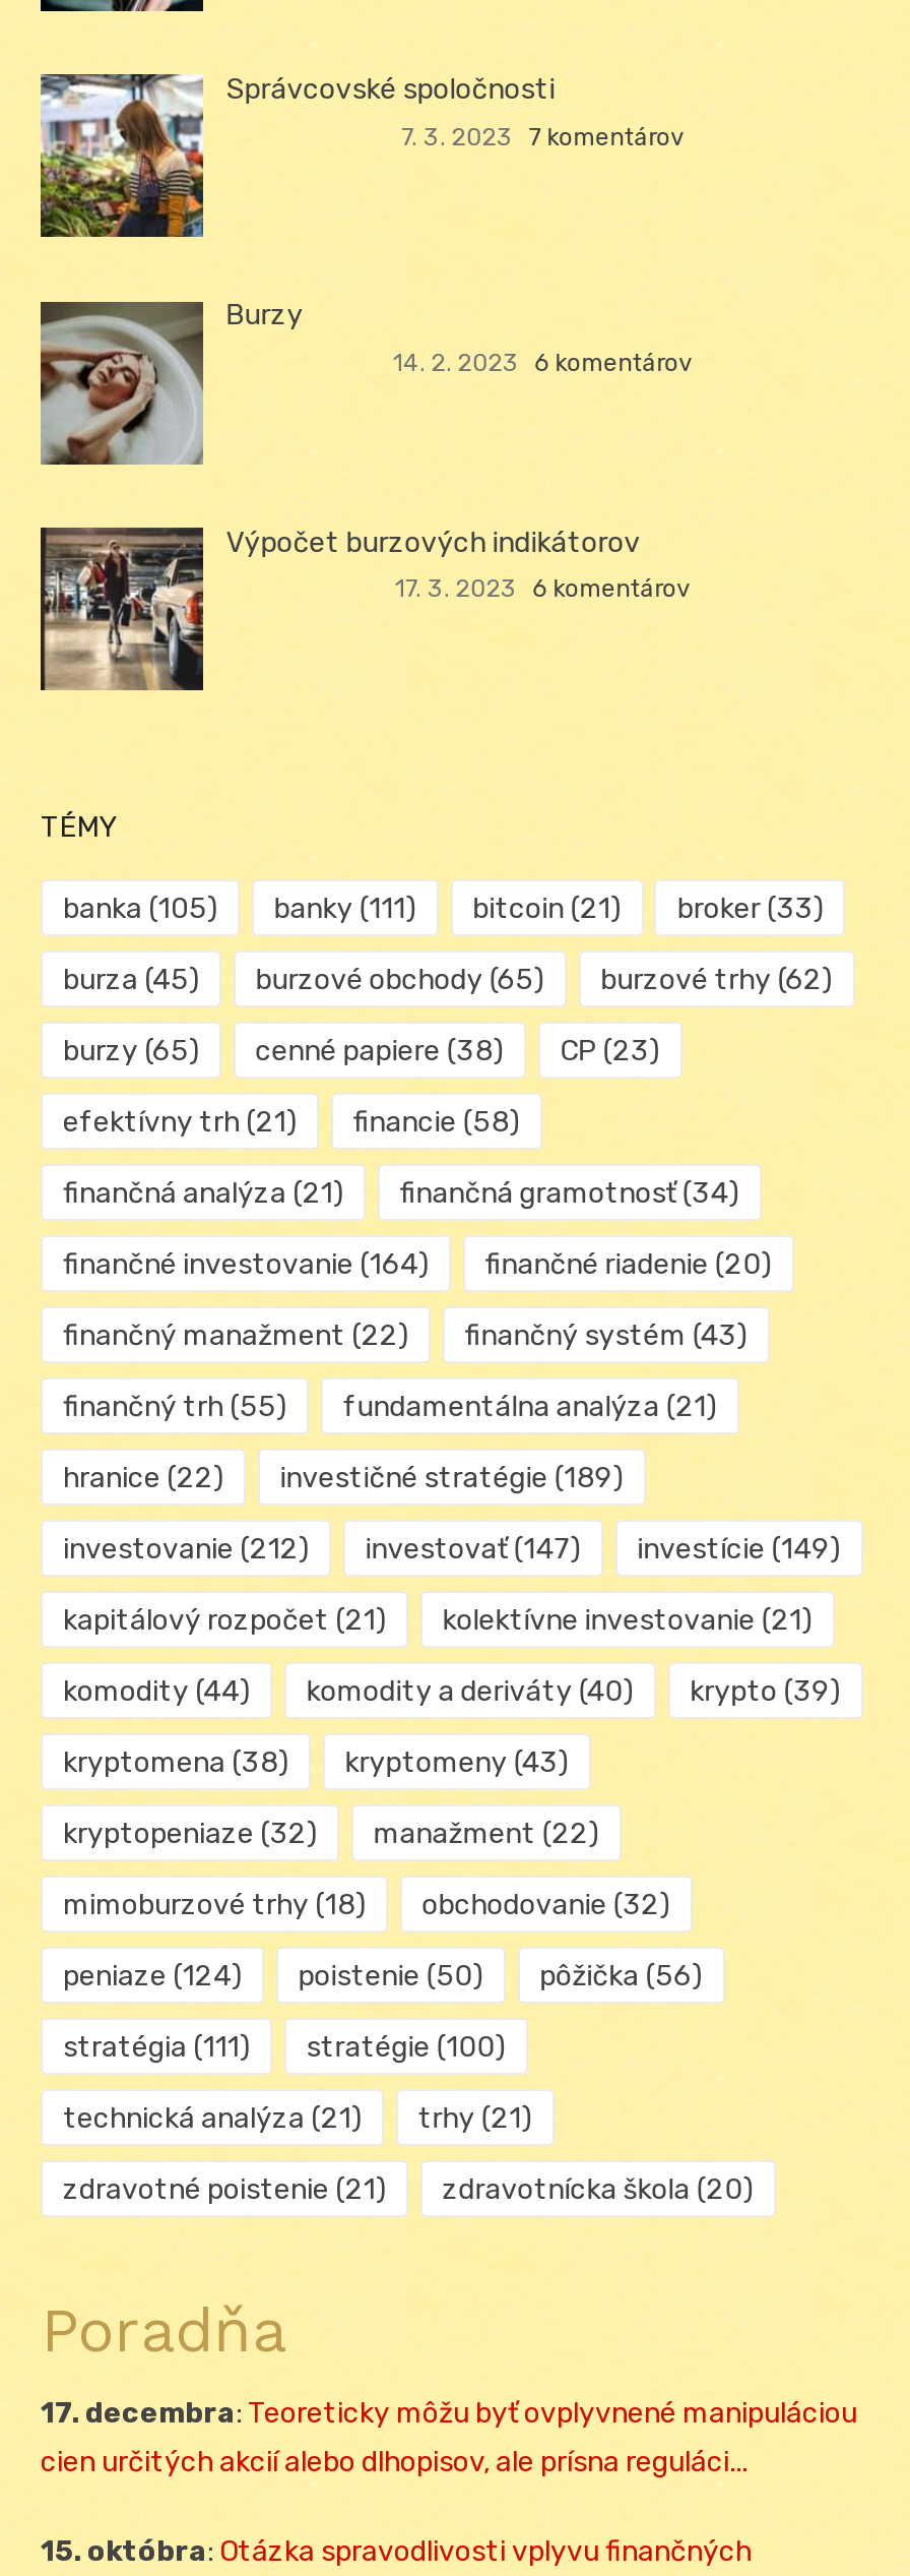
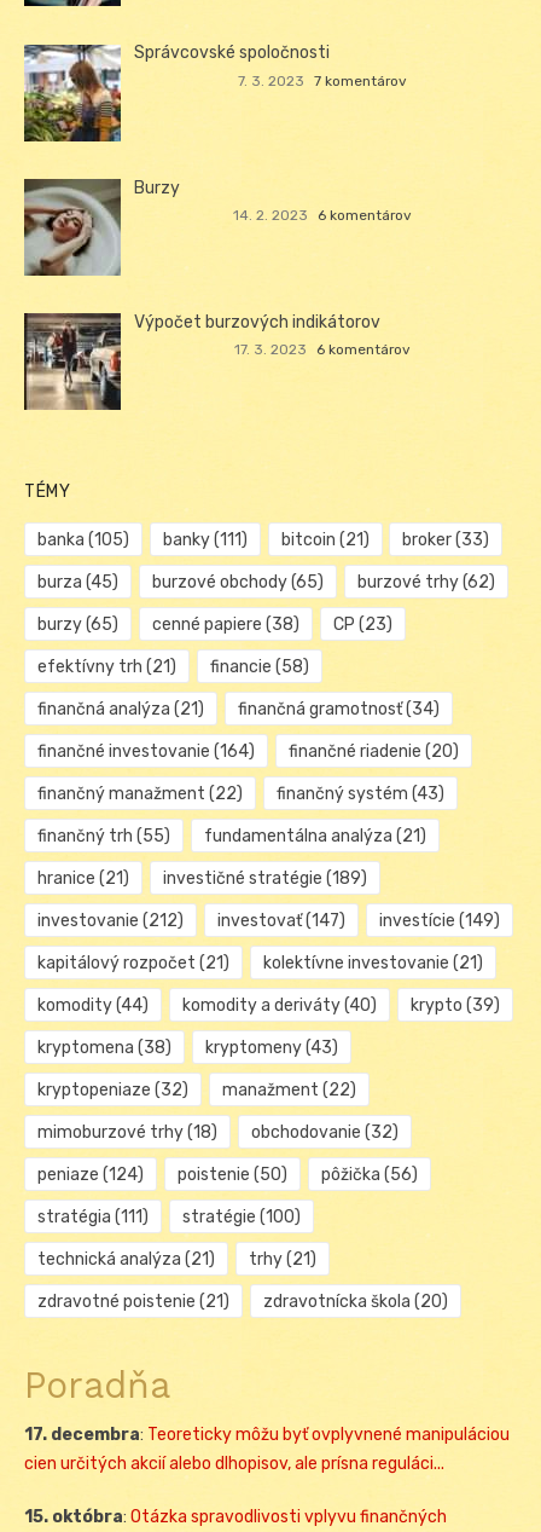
[63,1460,623,1494] hranice (22) investičné stratégie (189) -> [37,868,367,889] hranice (21) investičné stratégie (189)

